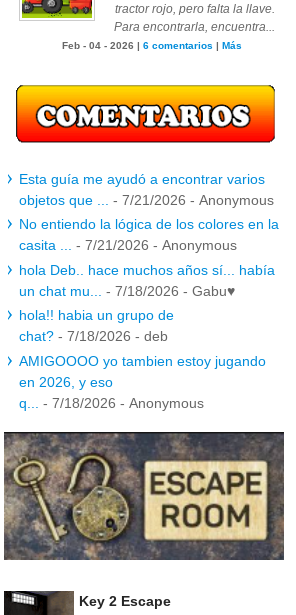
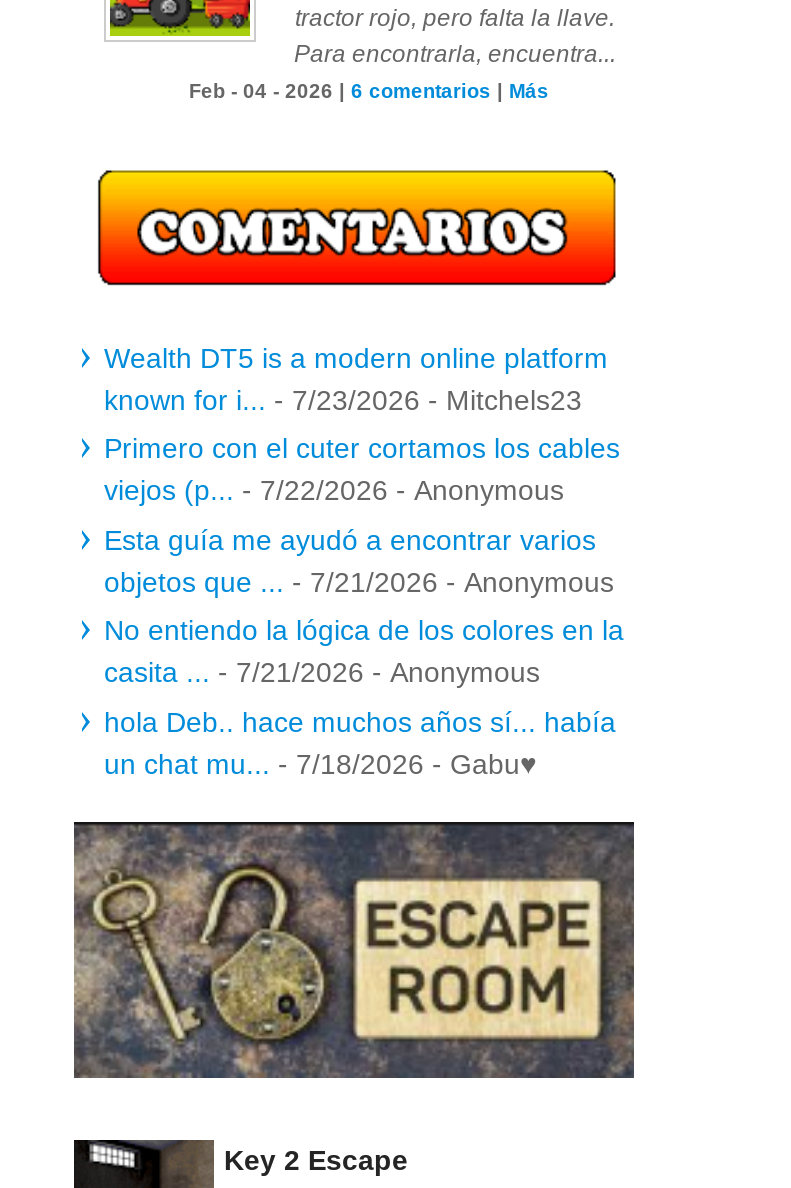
none -> [104,342,620,507] Wealth DT5 is a modern online platform | known for i... - 7/23/2026 - Mitchels23 | Primero con el cuter cortamos los cables | viejos (p... - 7/22/2026 - Anonymous
moved [19,171,279,278] -> [104,524,624,738]: Esta guía me ayudó a encontrar varios | objetos que ... - 7/21/2026 - Anonymous | No entiendo la lógica de los colores en la | casita ... - 7/21/2026 - Anonymous | hola Deb.. hace muchos años sí... había
[19,307,266,411] hola!! habia un grupo de | chat? - 7/18/2026 - deb | AMIGOOOO yo tambien estoy jugando | en 2026, y eso | q... - 7/18/2026 - Anonymous -> none

